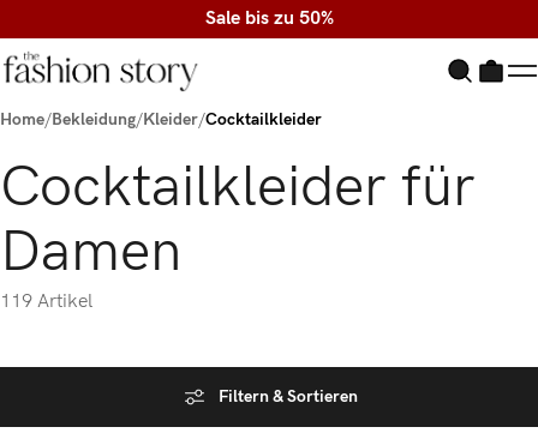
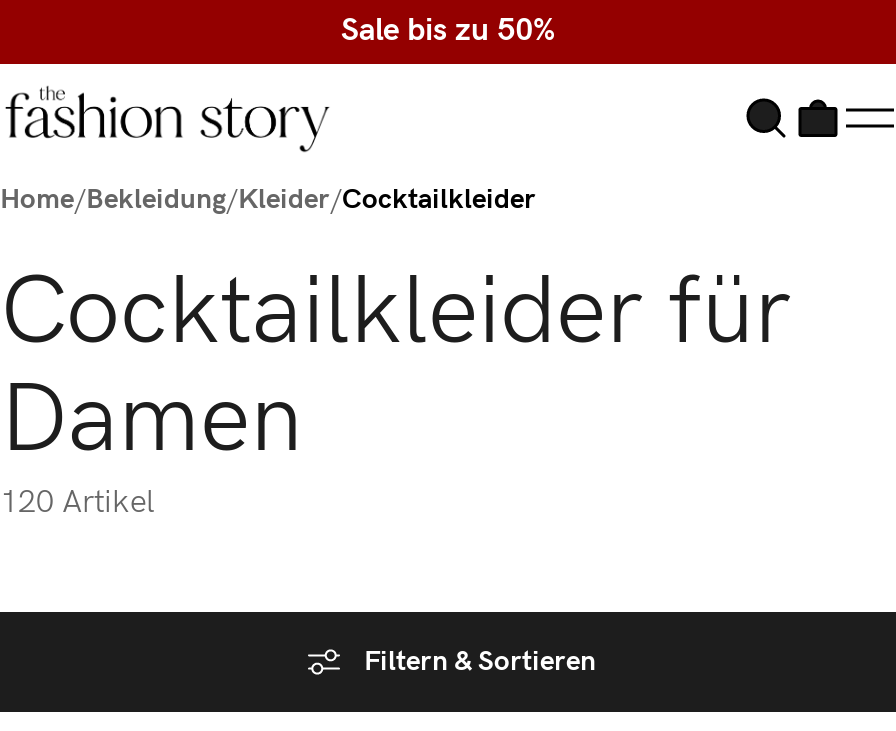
[0,290,92,313] 119 Artikel -> [0,483,154,521] 120 Artikel

